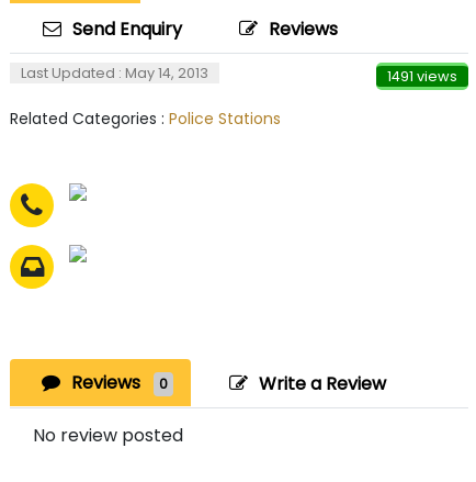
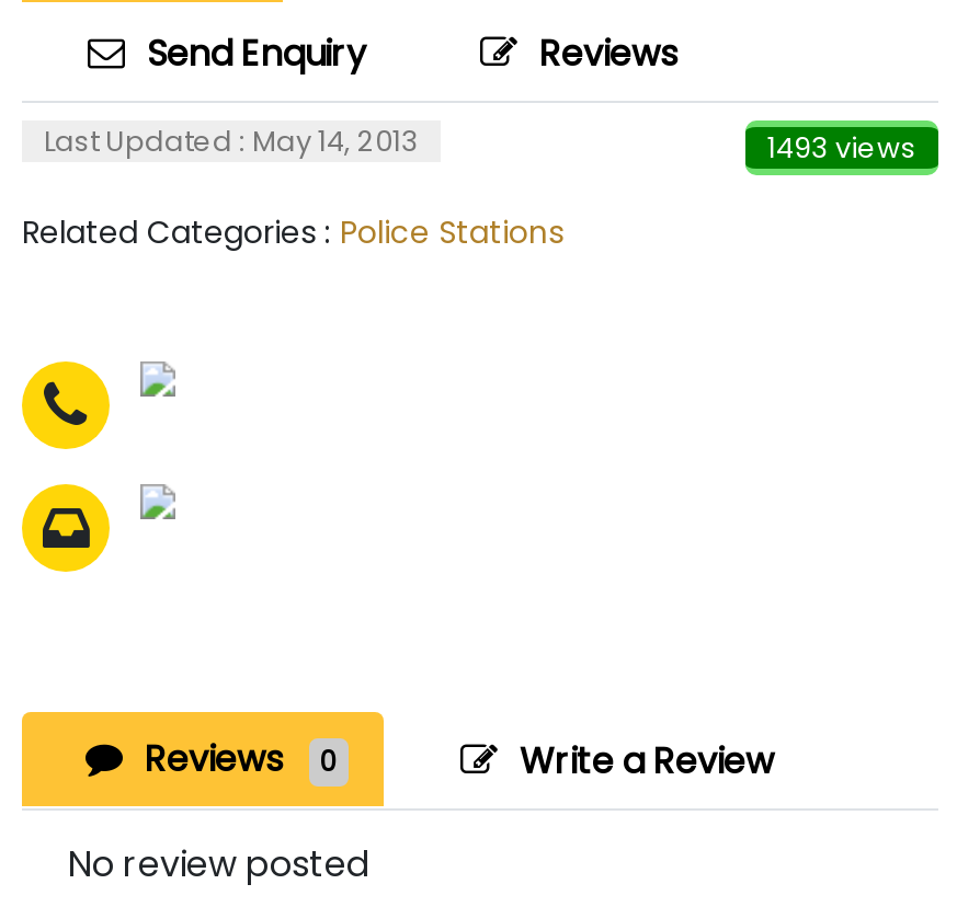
[387,67,457,86] 1491 views -> [767,130,916,167] 1493 views

